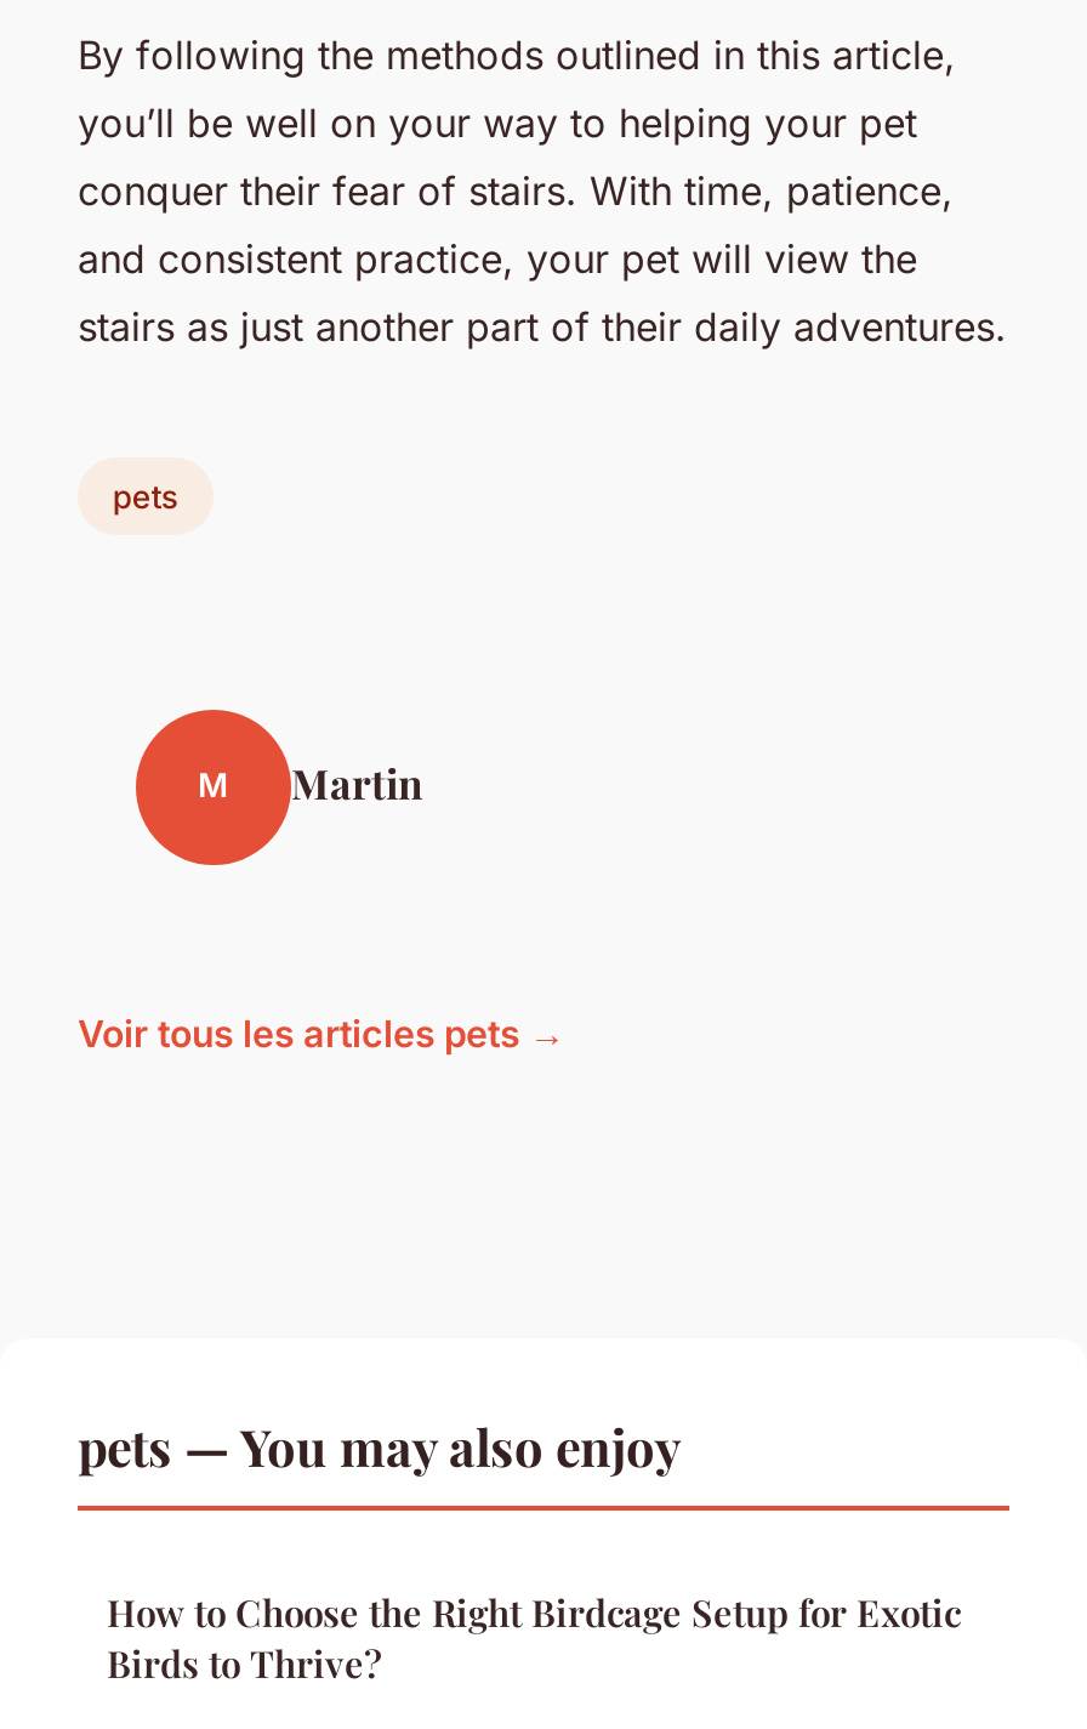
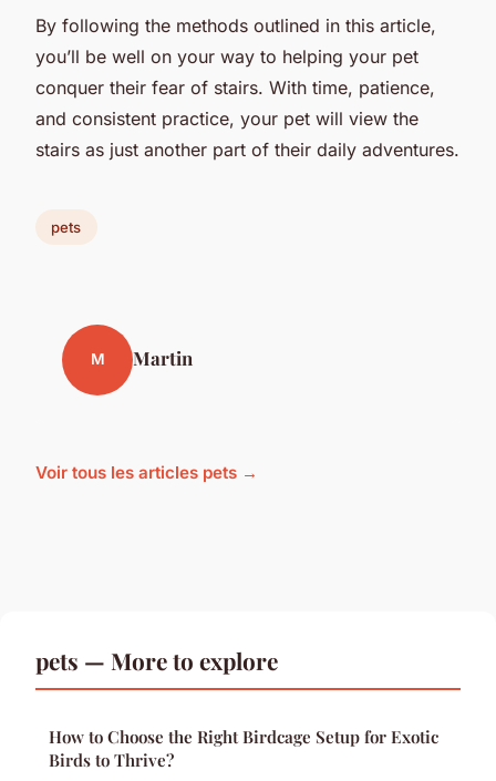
[78,1410,682,1478] pets — You may also enjoy -> [35,644,278,675] pets — More to explore

